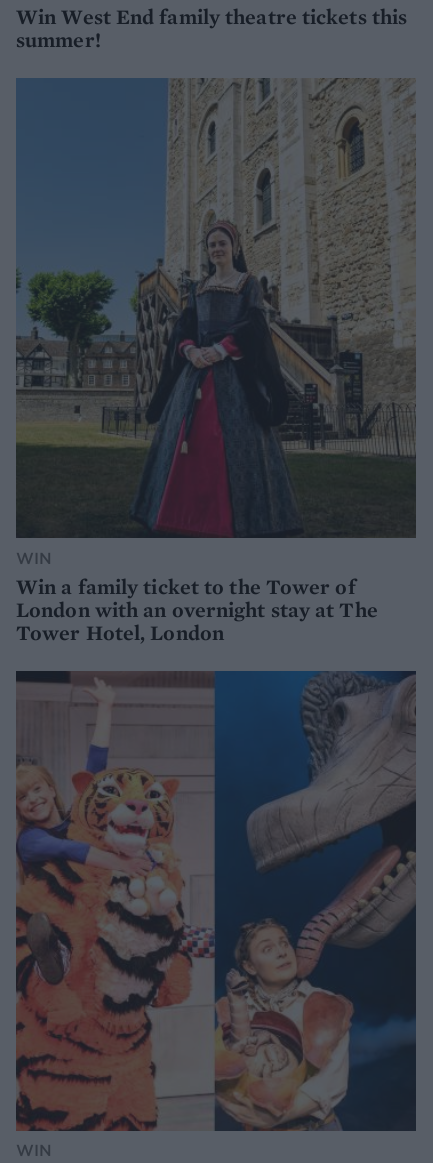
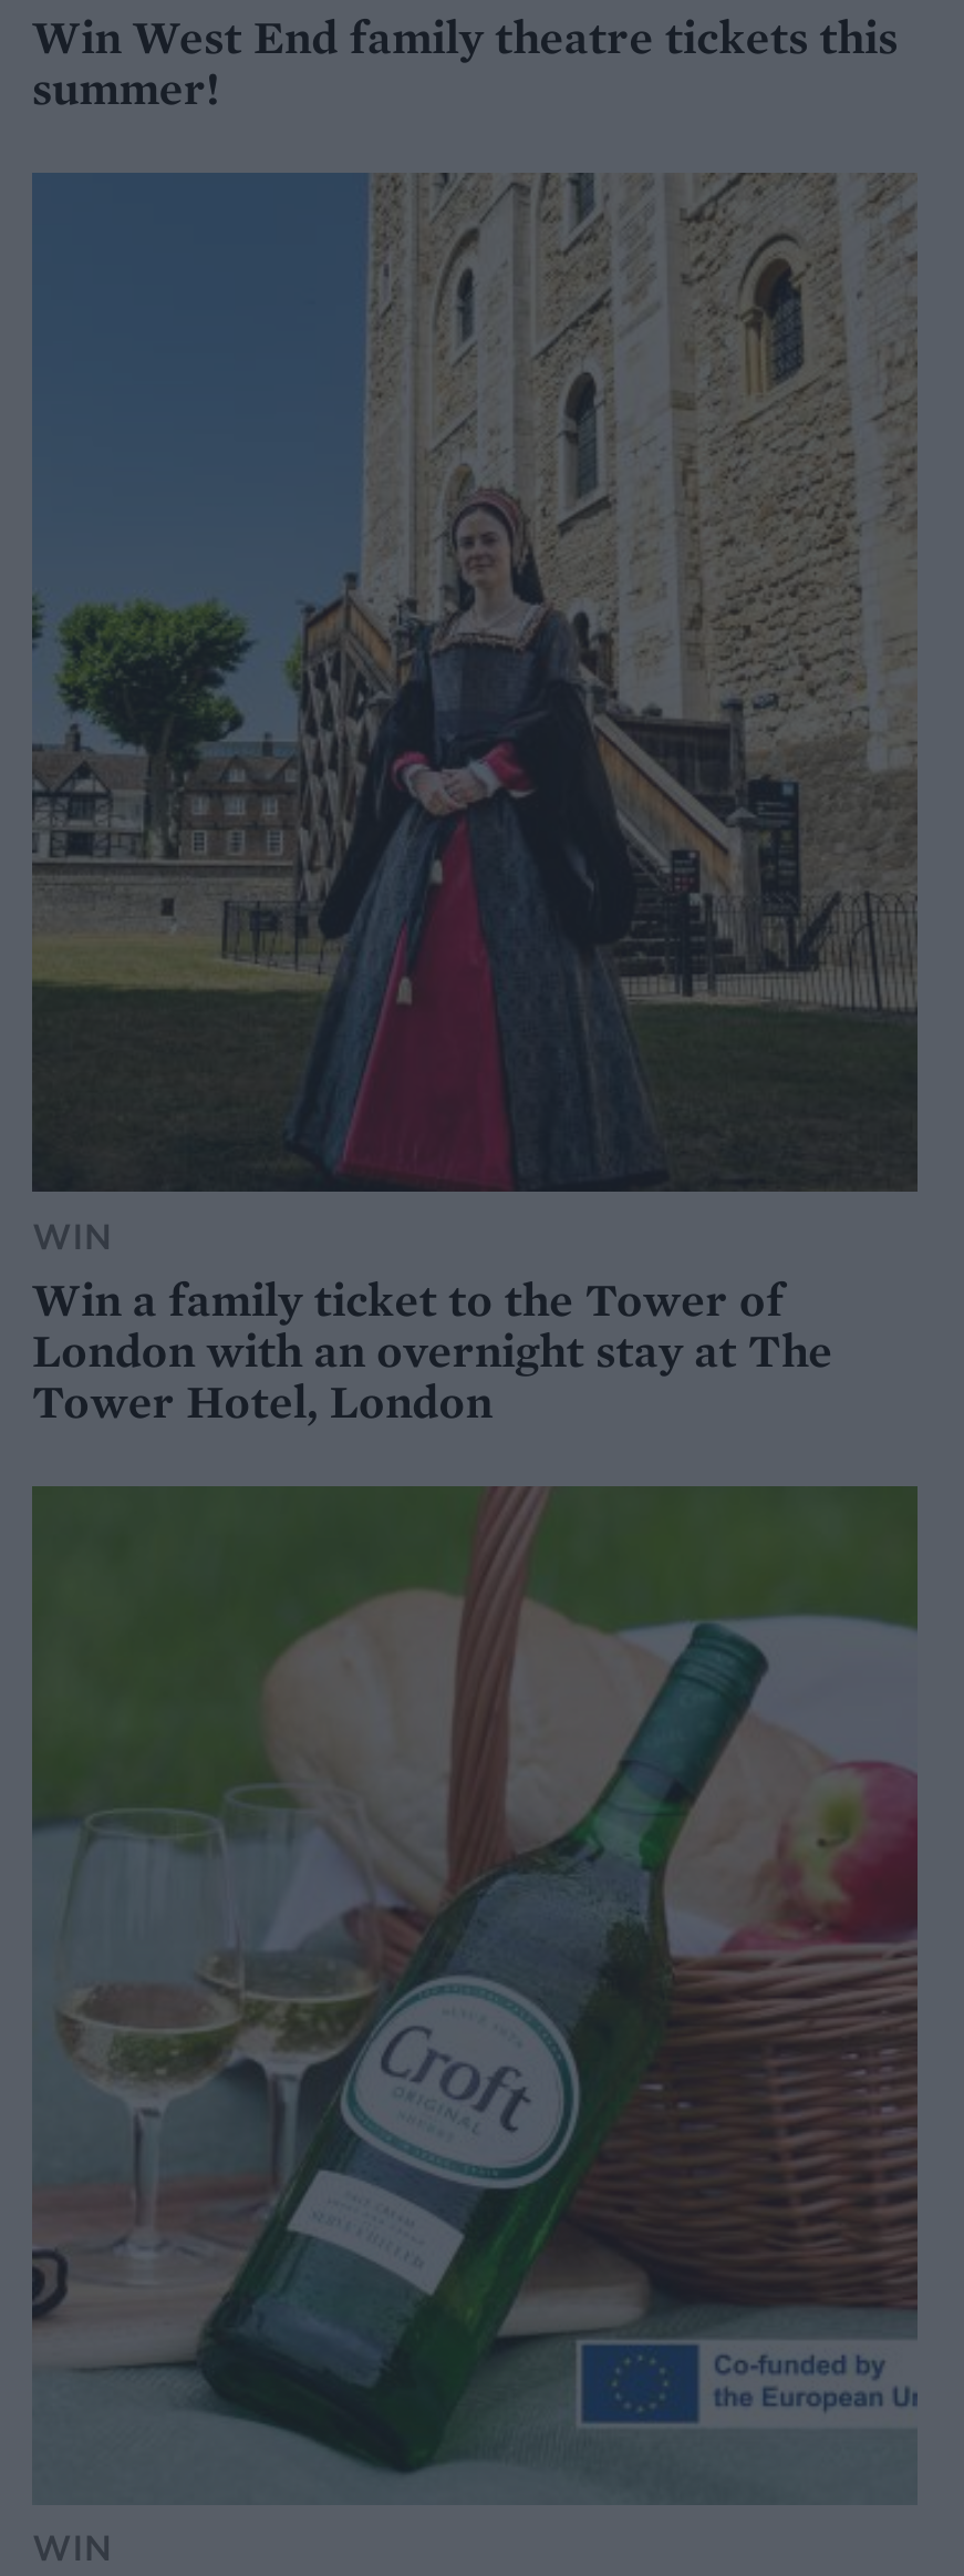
[15,670,417,1132] [image] -> [30,1484,920,2505] [image]

